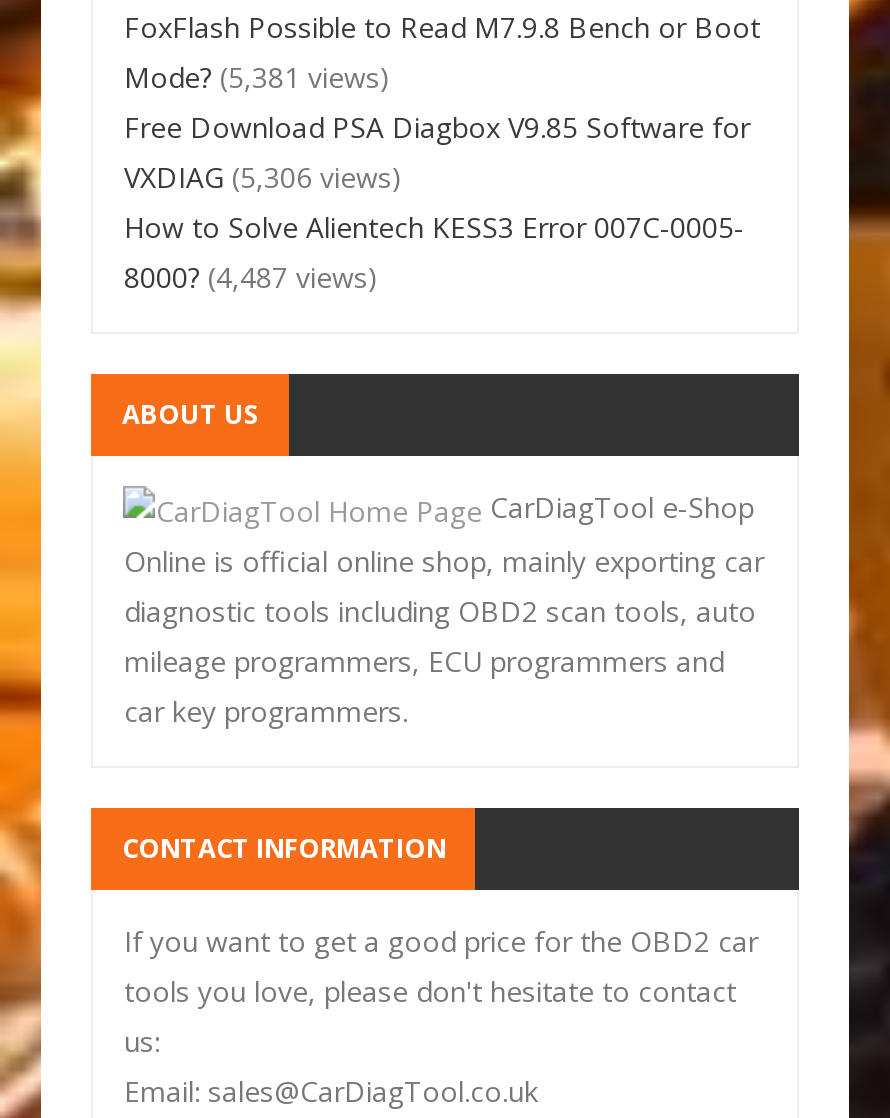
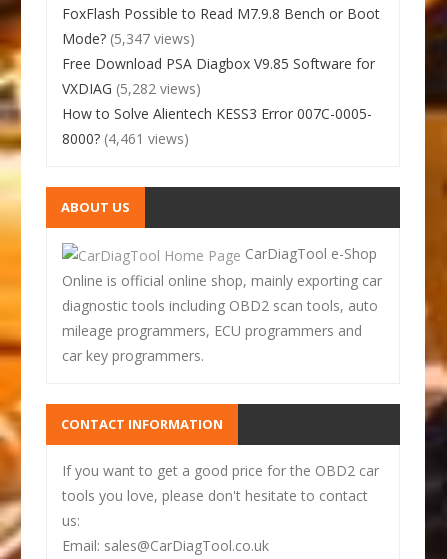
[124,58,390,96] Mode? (5,381 views) -> [62,29,195,48] Mode? (5,347 views)
[124,158,402,196] VXDIAG (5,306 views) -> [62,79,201,98] VXDIAG (5,282 views)
[124,258,378,296] 8000? (4,487 views) -> [62,129,189,148] 8000? (4,461 views)

